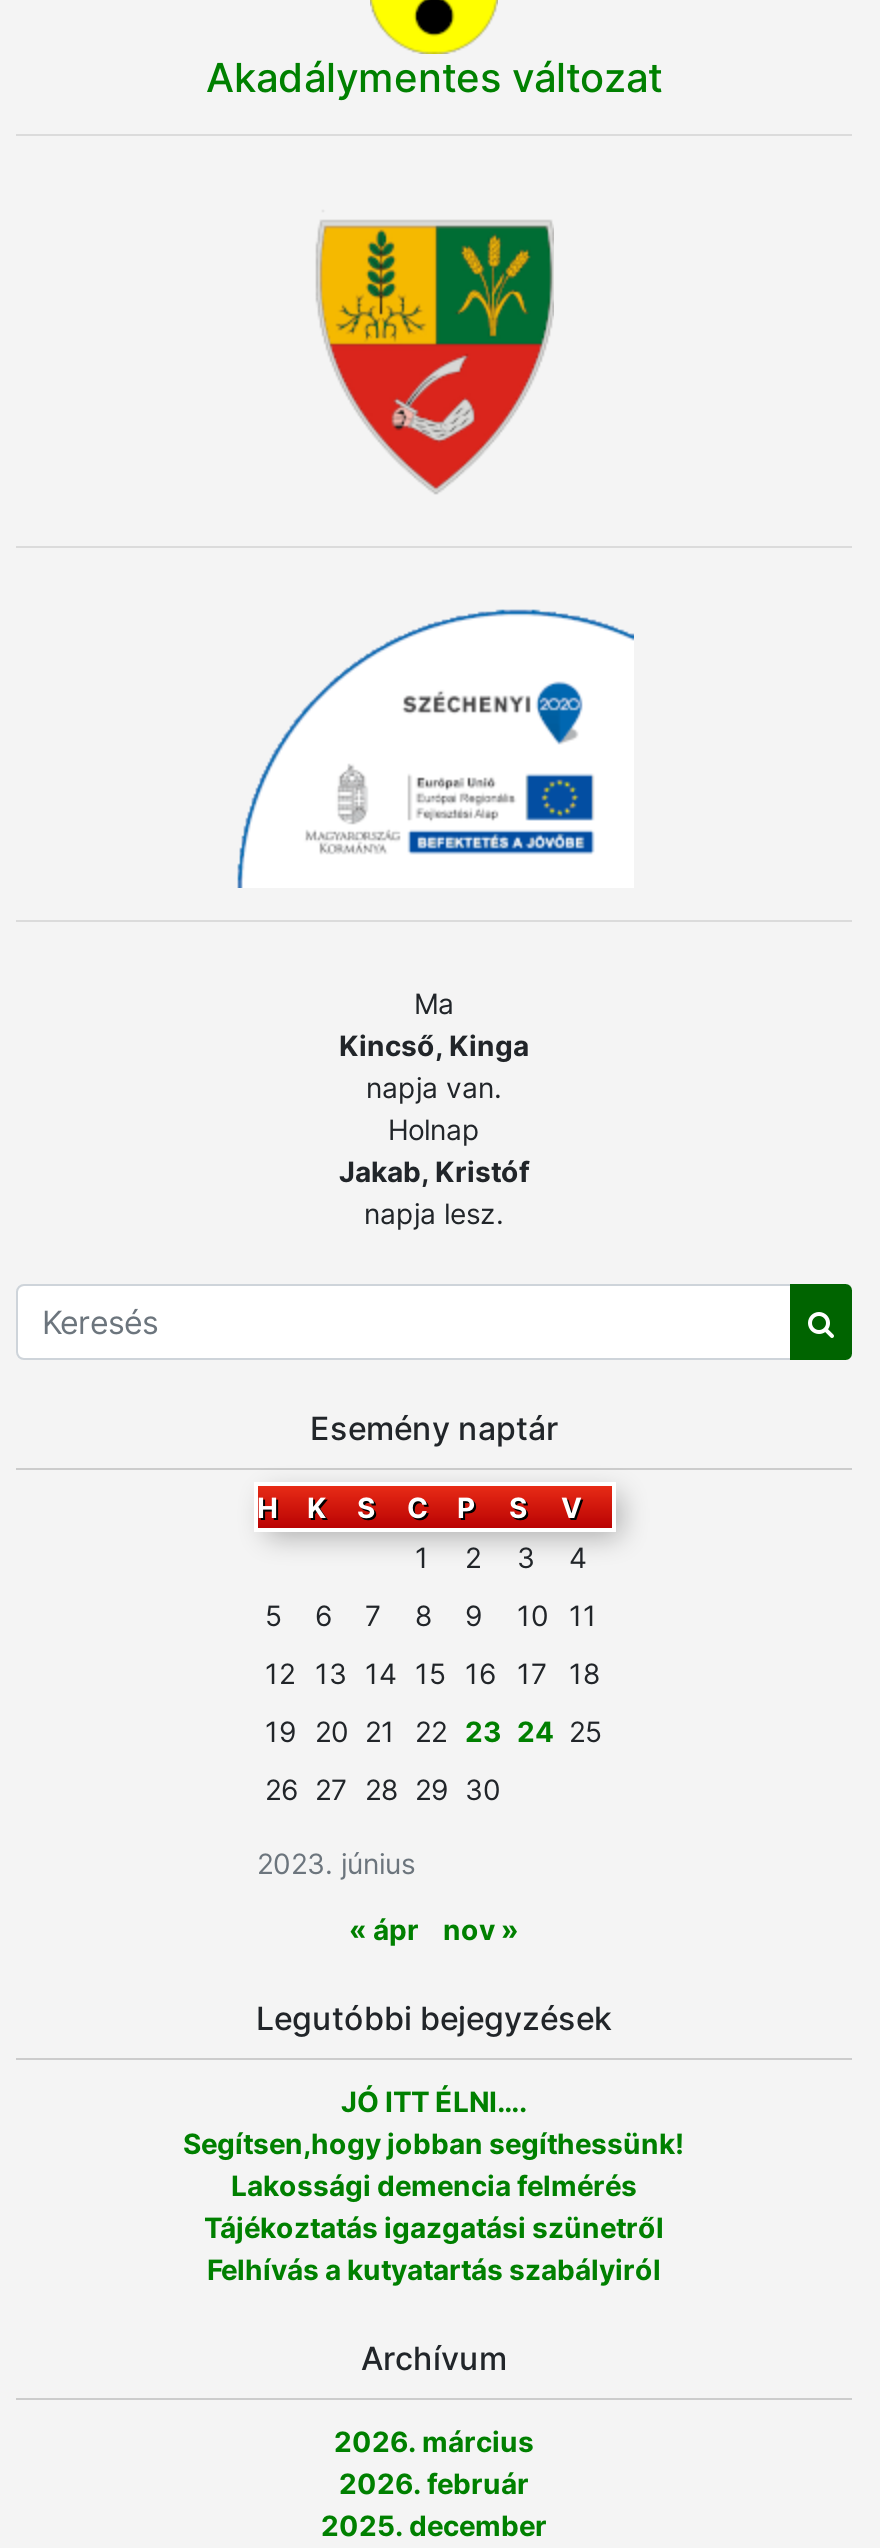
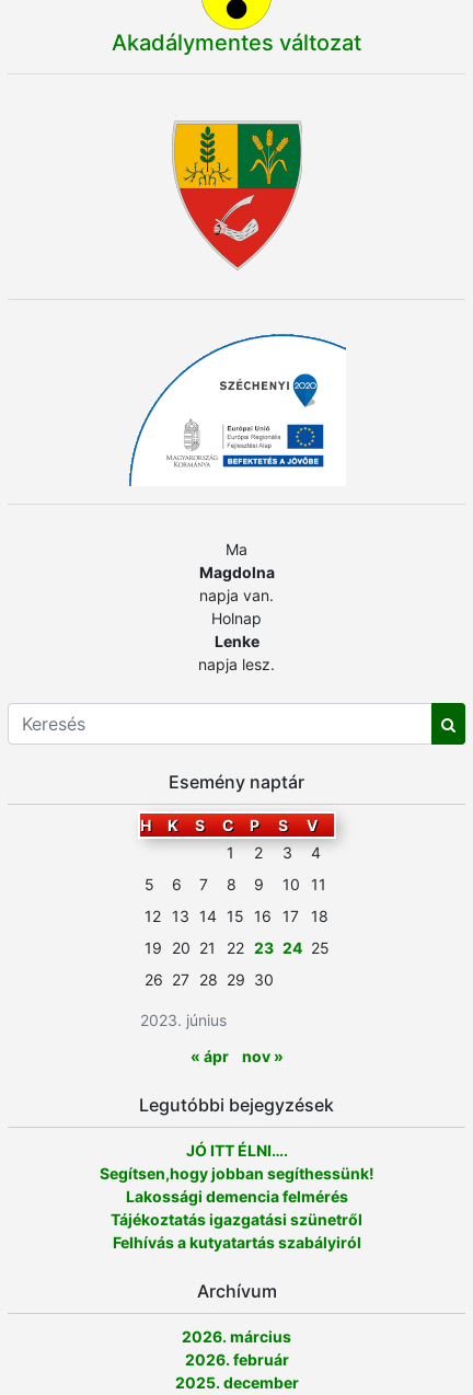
[339,1028,529,1062] Kincső, Kinga -> [199,563,274,581] Magdolna
[339,1154,529,1188] Jakab, Kristóf -> [214,632,259,650] Lenke

